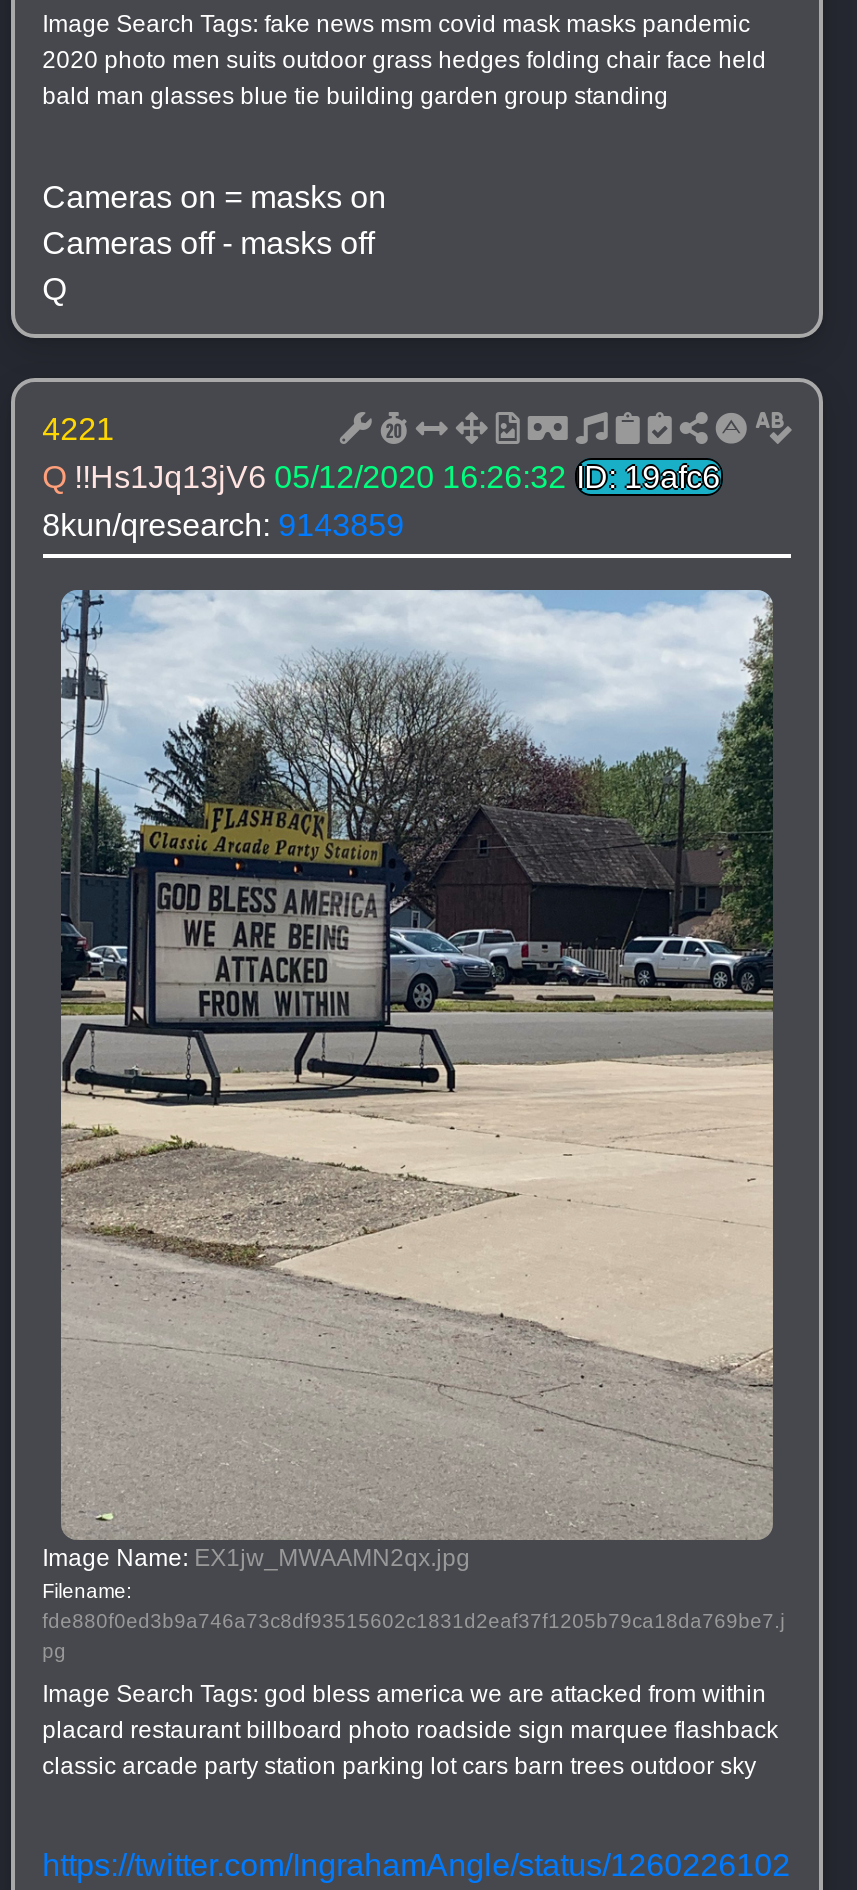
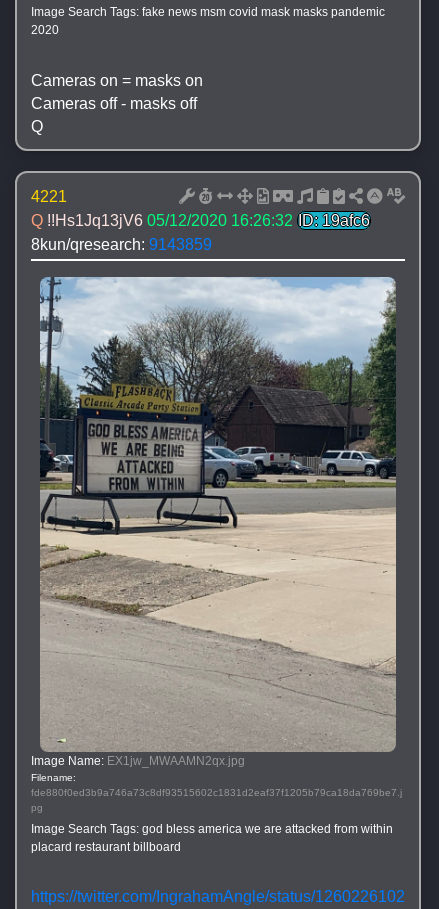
[42,46,766,110] 2020 photo men suits outdoor grass hedges folding chair face held | bald man glasses blue tie building garden group standing -> [31,23,59,37] 2020
[42,1715,778,1779] placard restaurant billboard photo roadside sign marquee flashback | classic arcade party station parking lot cars barn trees outdoor sky -> [31,840,181,854] placard restaurant billboard

